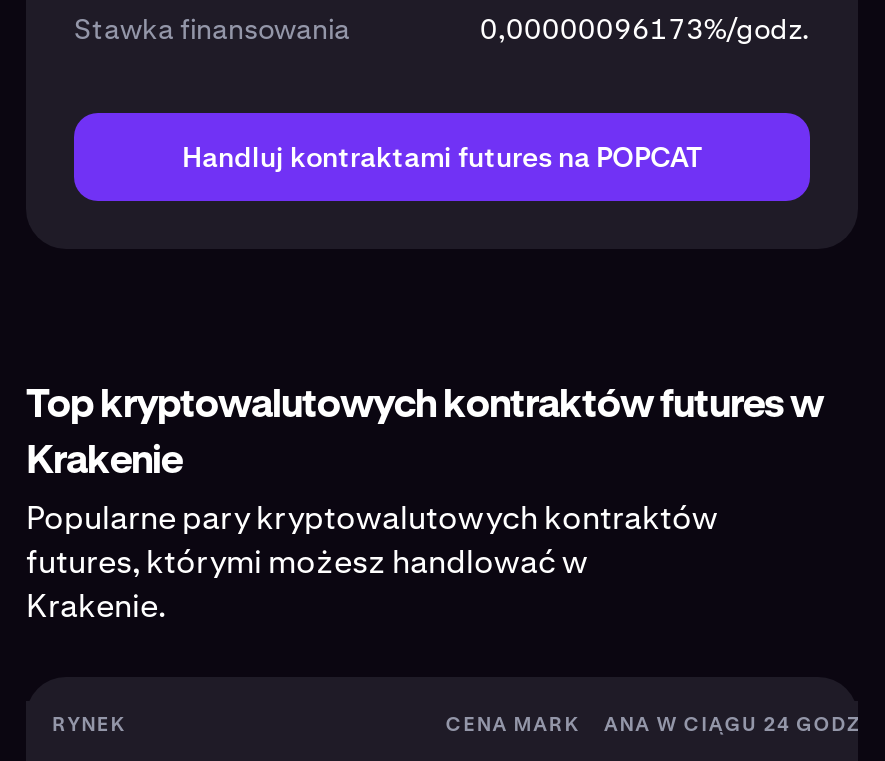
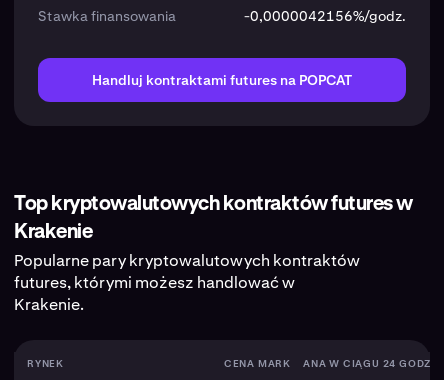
[480,11,810,47] 0,00000096173%/godz. -> [244,7,406,25] -0,0000042156%/godz.

